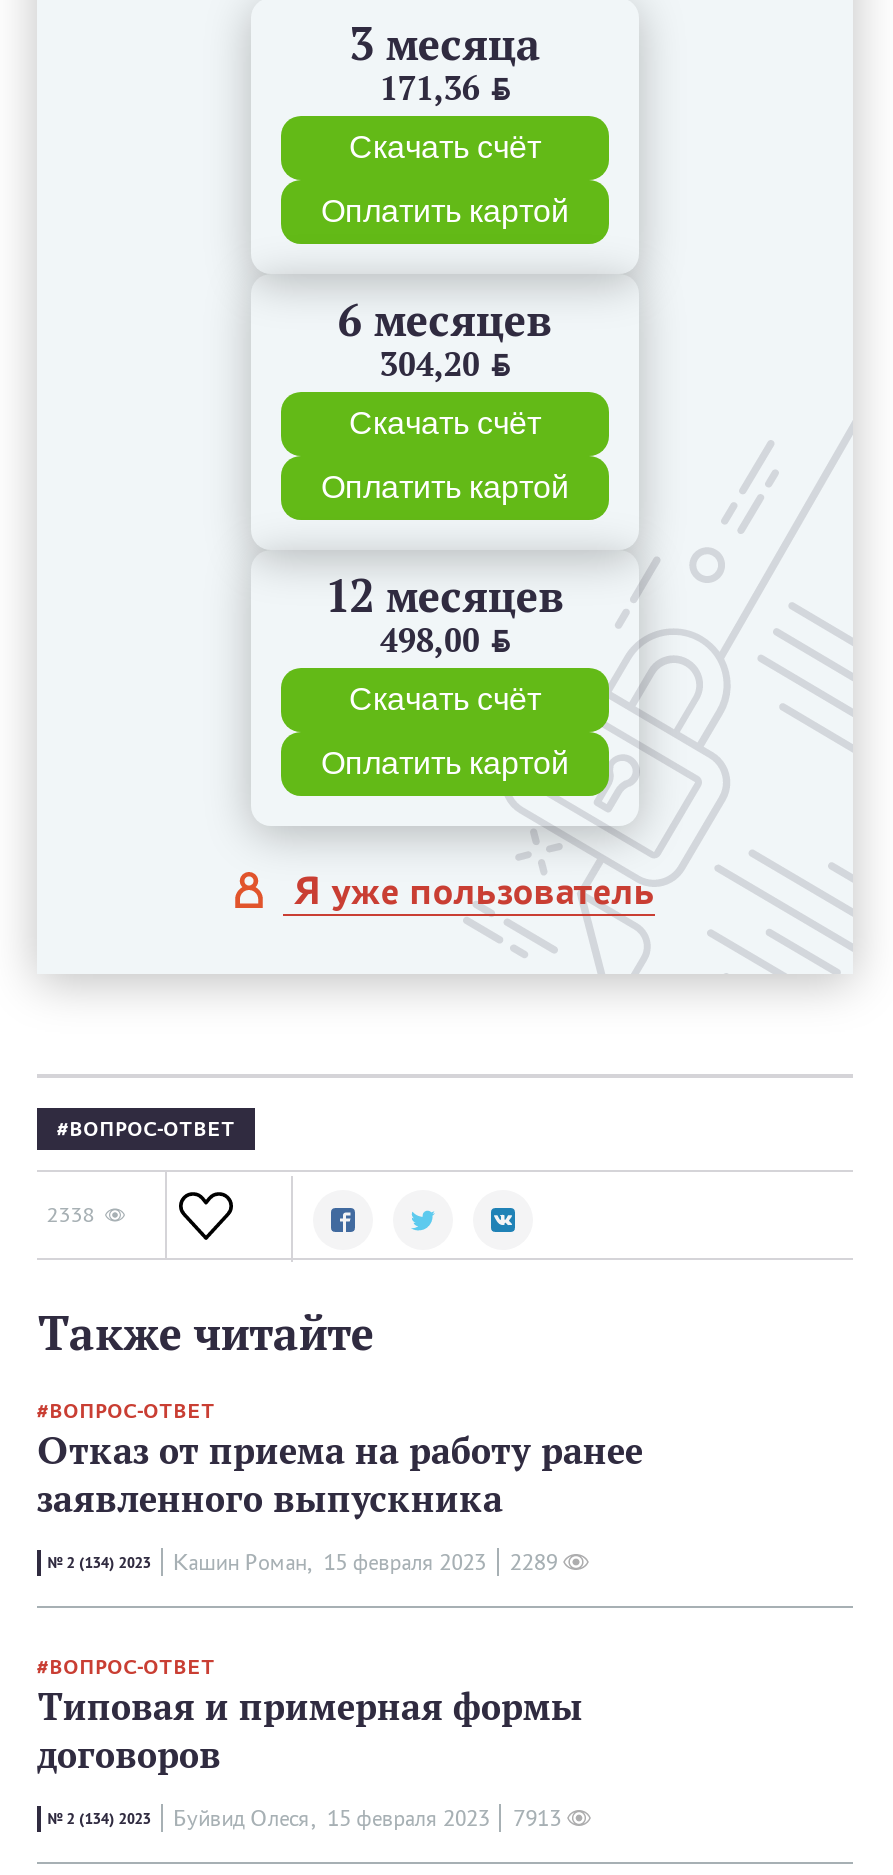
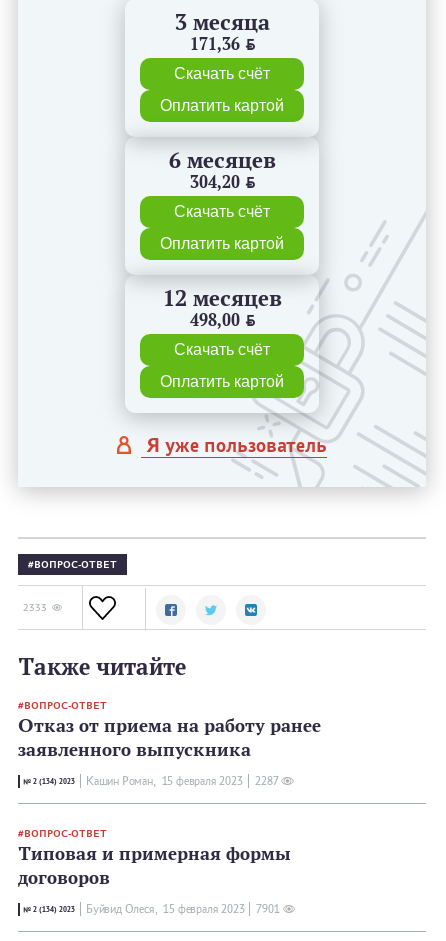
[47,1202,95,1226] 2338 -> [23,601,47,613] 2333
[510,1550,558,1574] 2289 -> [255,775,279,787] 2287
[514,1806,562,1830] 7913 -> [256,903,280,915] 7901

